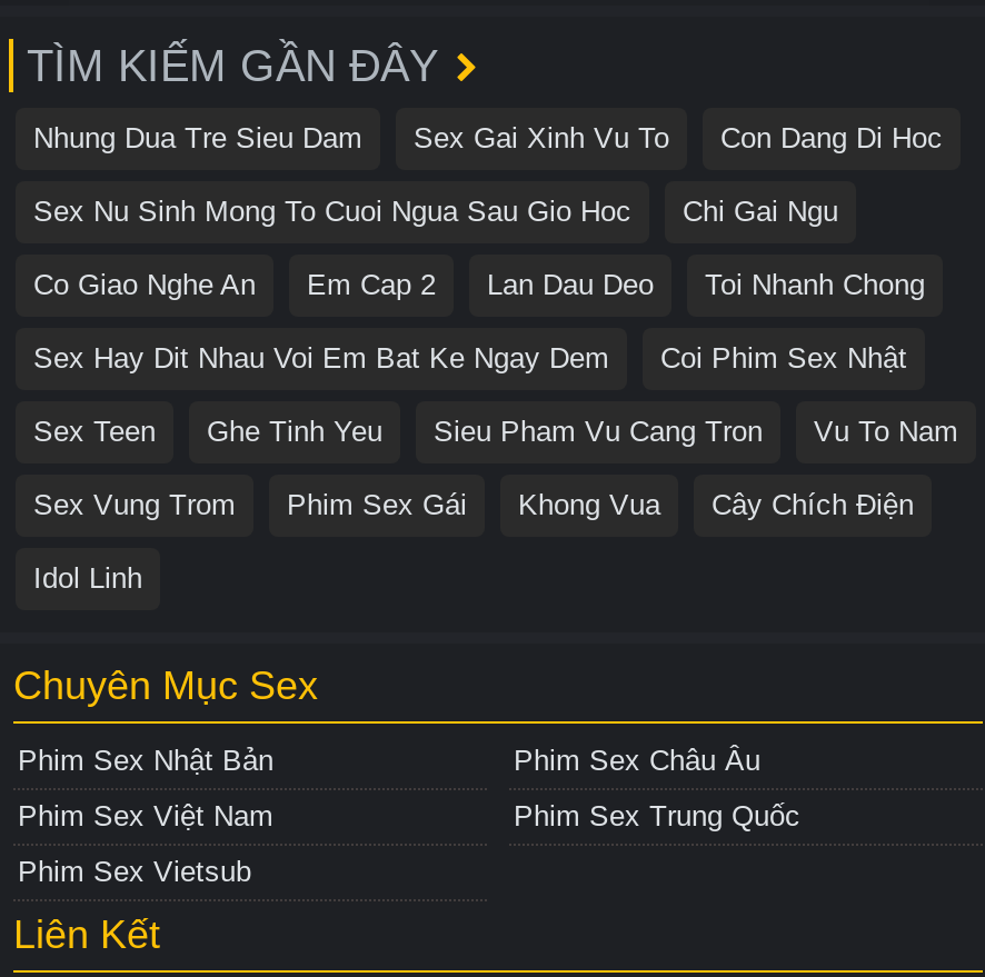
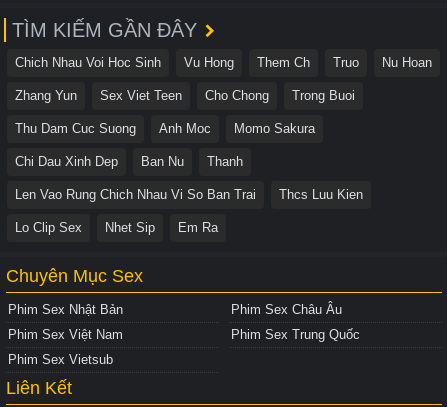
[33,122,958,595] Nhung Dua Tre Sieu Dam | Sex Gai Xinh Vu To | Con Dang Di Hoc | Sex Nu Sinh Mong To Cuoi Ngua Sau Gio Hoc | Chi Gai Ngu | Co Giao Nghe An | Em Cap 2 | Lan Dau Deo | Toi Nhanh Chong | Sex Hay Dit Nhau Voi Em Bat Ke Ngay Dem | Coi Phim Sex Nhật | Sex Teen | Ghe Tinh Yeu | Sieu Pham Vu Cang Tron | Vu To Nam | Sex Vung Trom | Phim Sex Gái | Khong Vua | Cây Chích Điện | Idol Linh -> [15,55,432,235] Chich Nhau Voi Hoc Sinh | Vu Hong | Them Ch | Truo | Nu Hoan | Zhang Yun | Sex Viet Teen | Cho Chong | Trong Buoi | Thu Dam Cuc Suong | Anh Moc | Momo Sakura | Chi Dau Xinh Dep | Ban Nu | Thanh | Len Vao Rung Chich Nhau Vi So Ban Trai | Thcs Luu Kien | Lo Clip Sex | Nhet Sip | Em Ra

